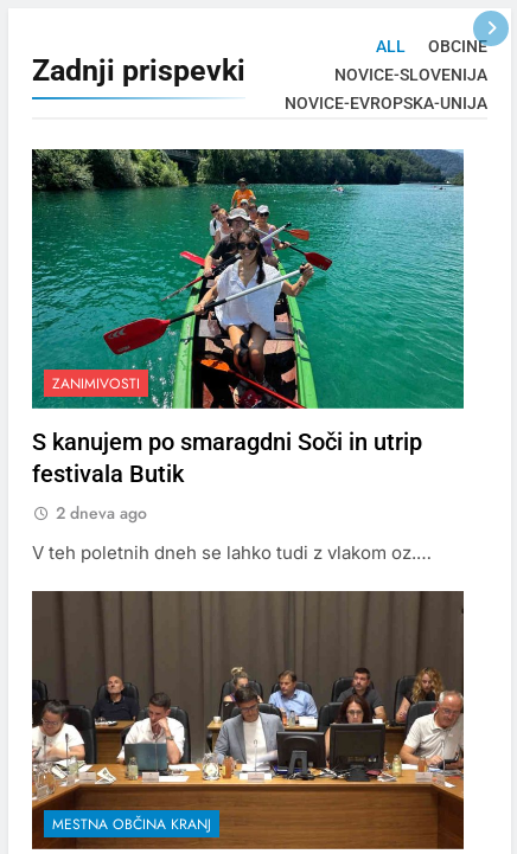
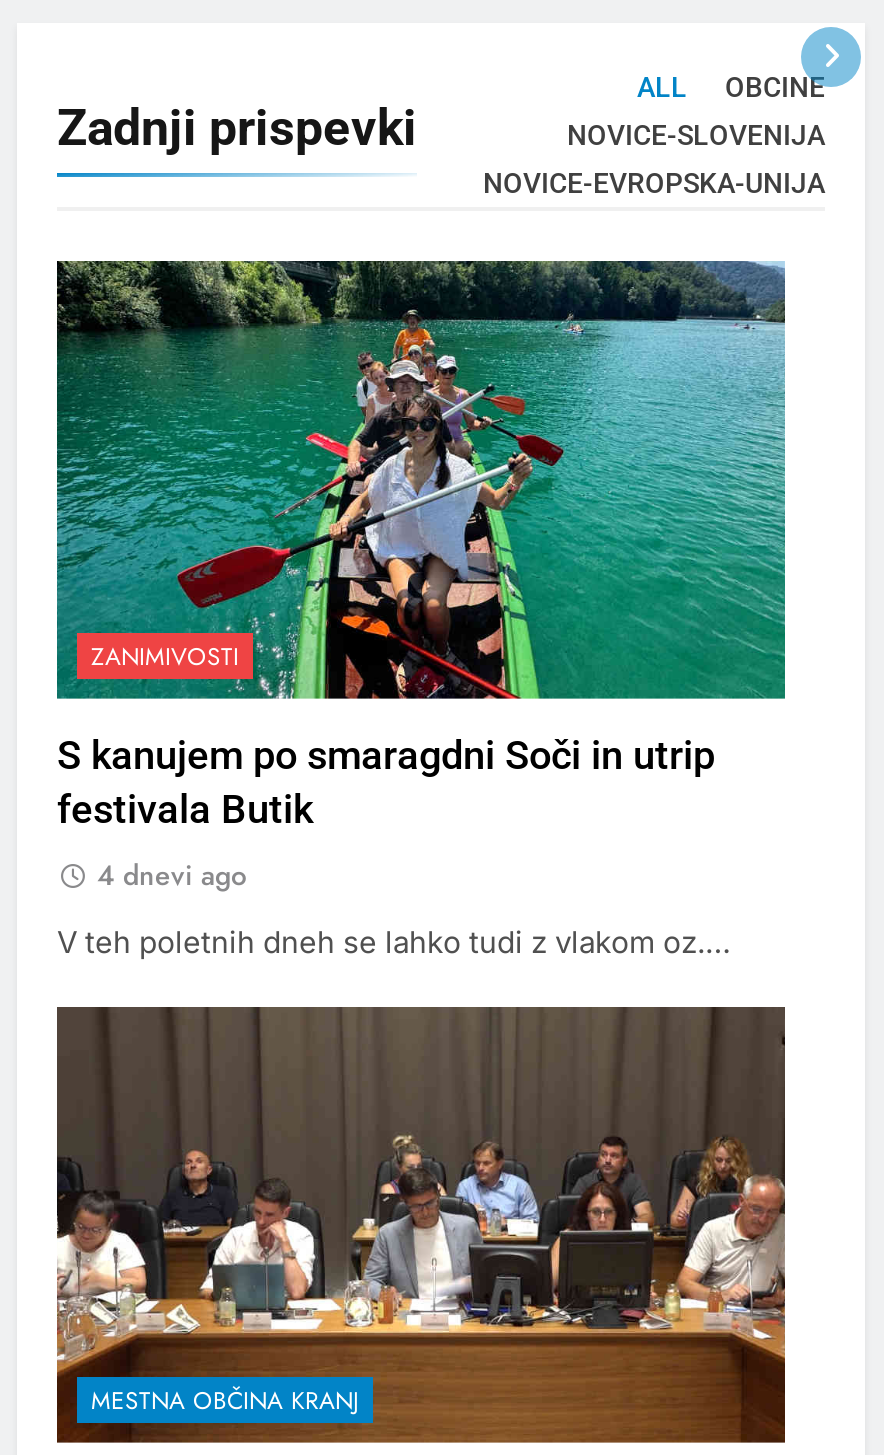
[56,500,147,524] 2 dneva ago -> [97,854,247,894] 4 dnevi ago

